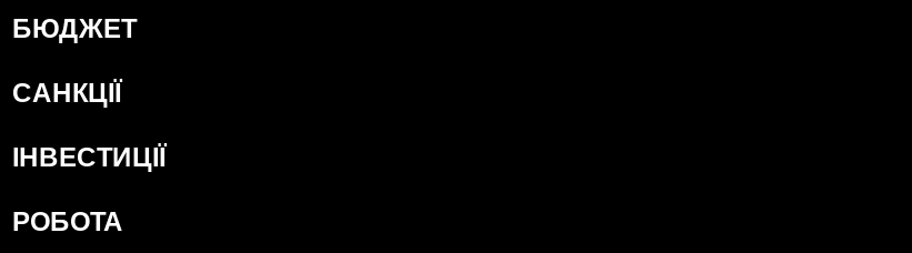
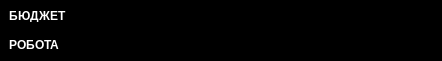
[12,78,166,173] САНКЦІЇ | ІНВЕСТИЦІЇ -> none

